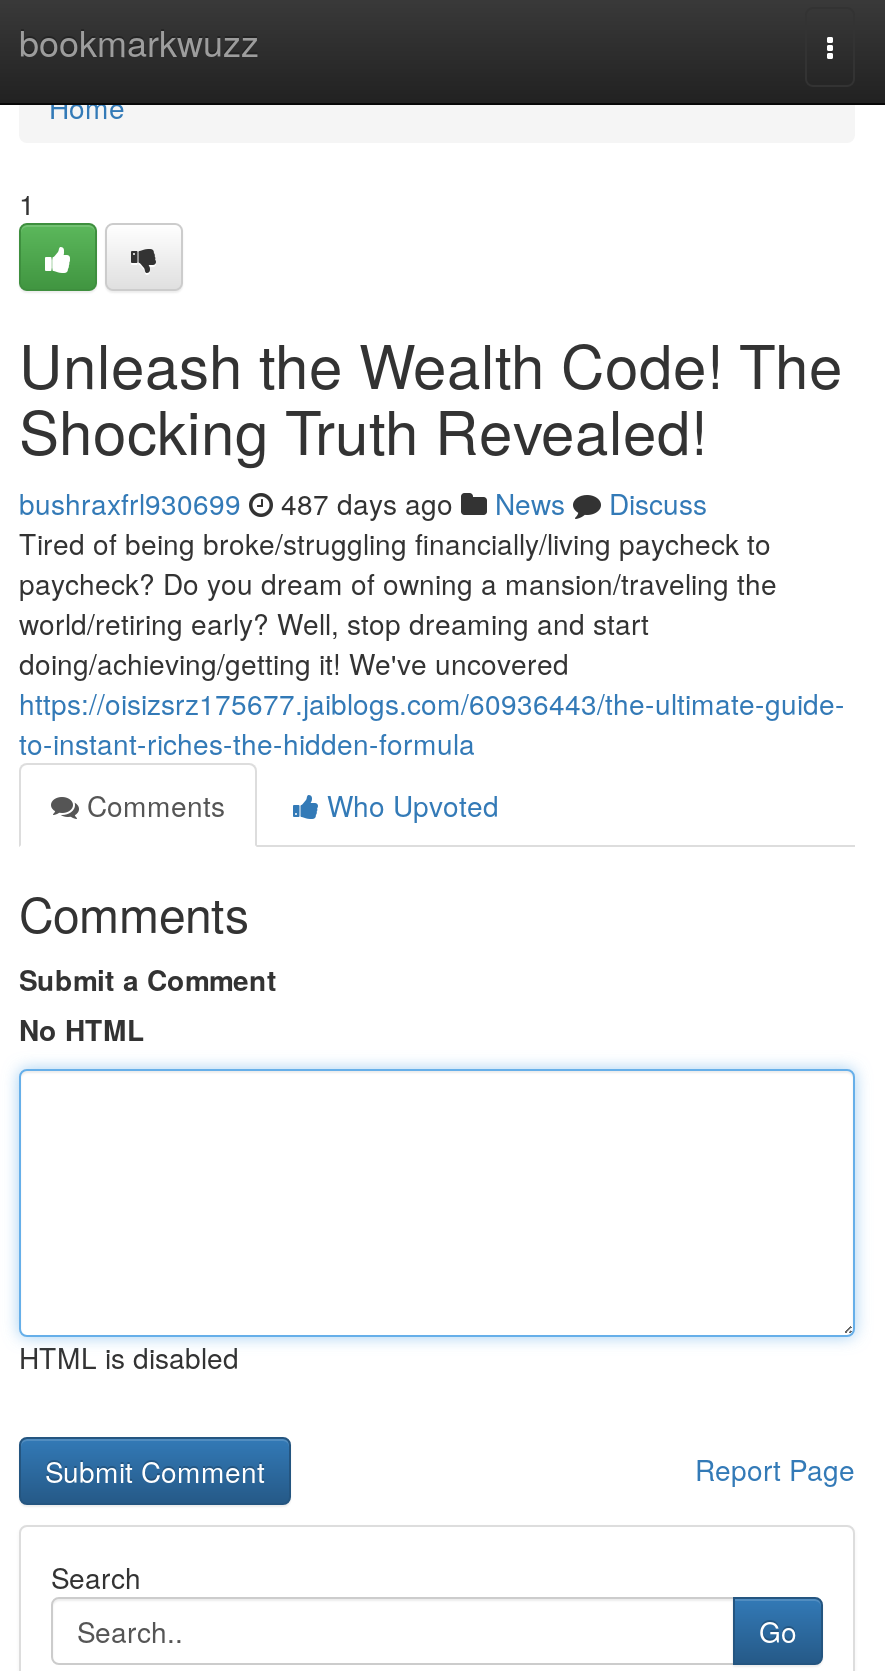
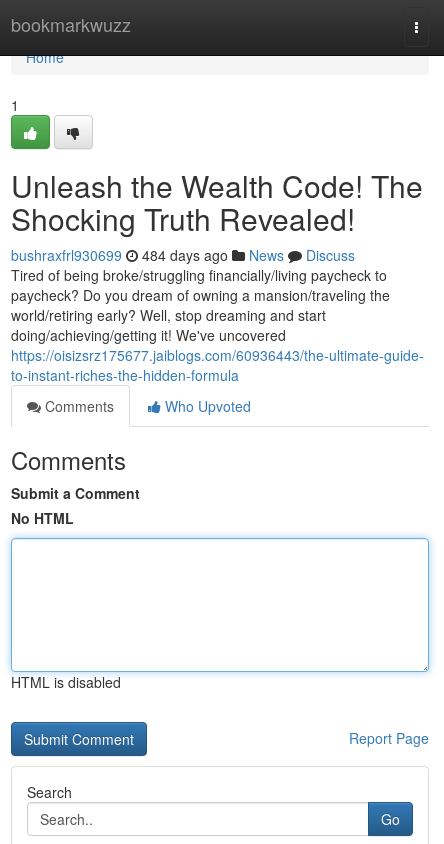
[19,483,707,523] bushraxfrl930699 487 days ago News Discuss -> [11,245,355,265] bushraxfrl930699 484 days ago News Discuss

